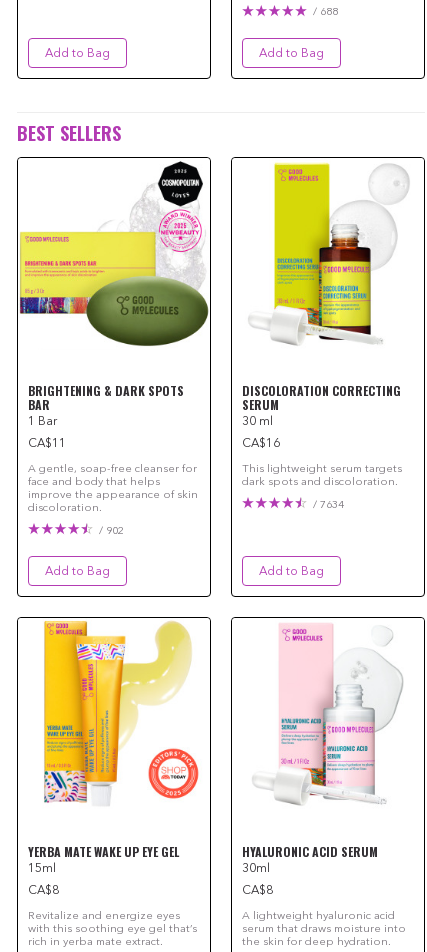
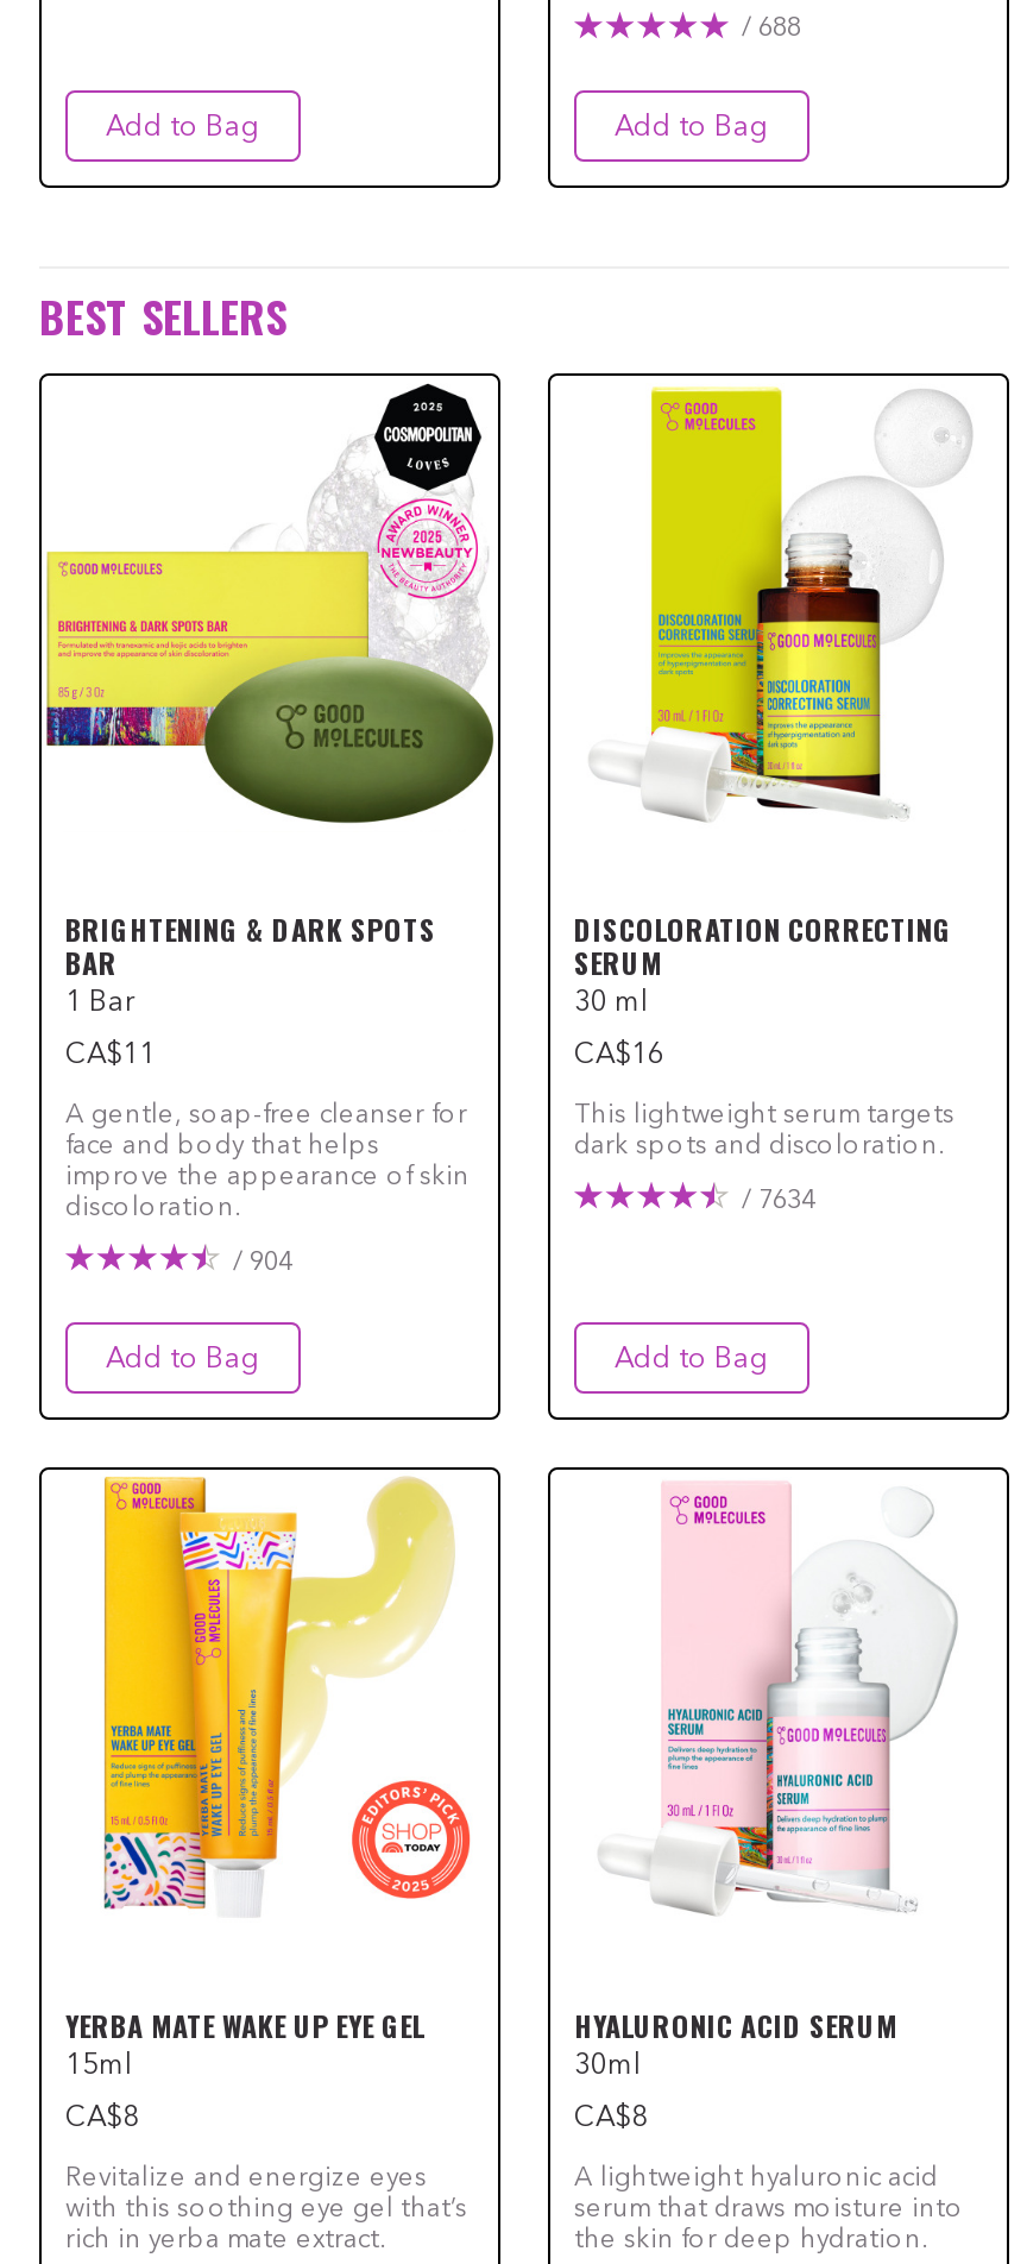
[98,523,123,537] / 902 -> [233,1244,292,1277] / 904

